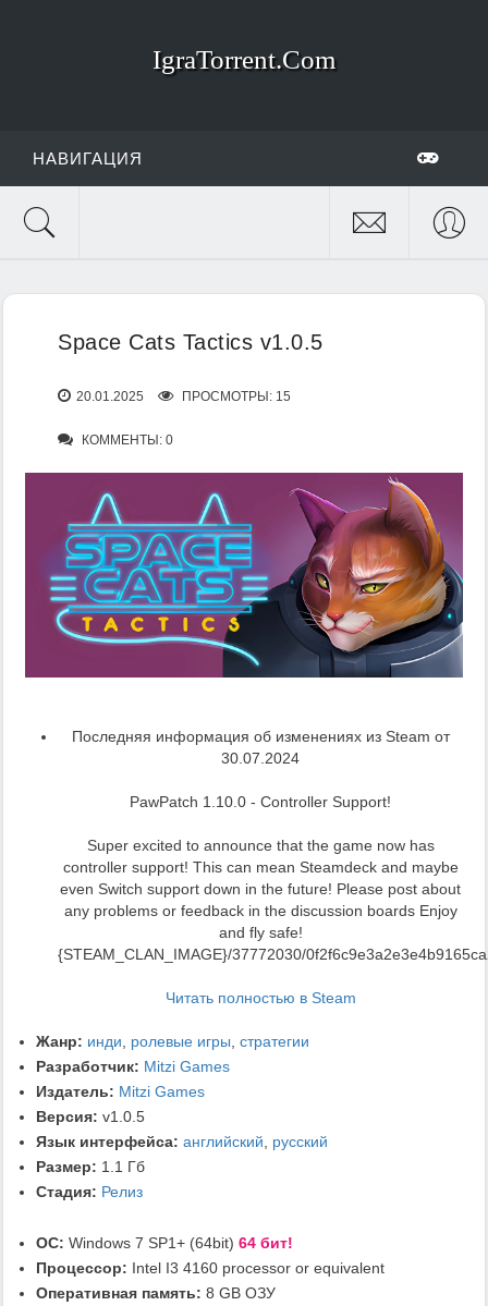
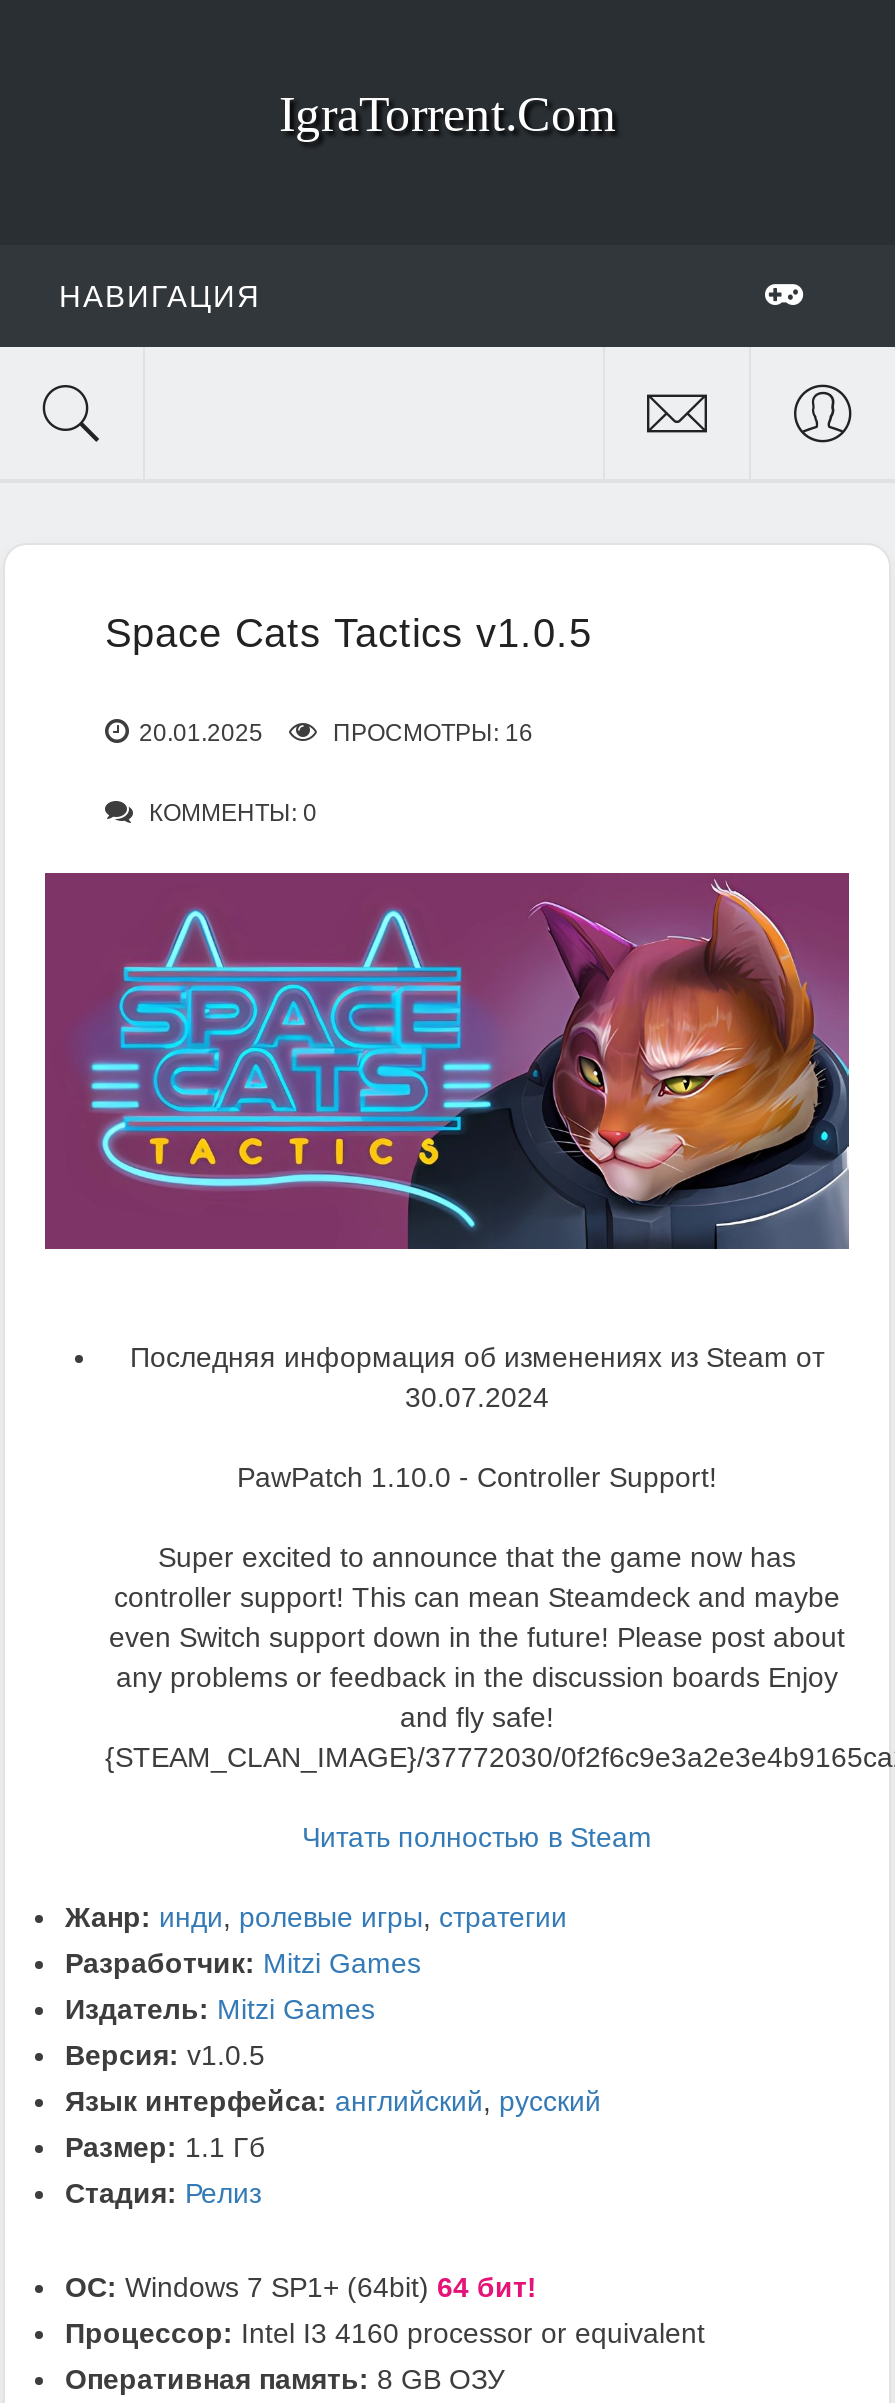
[179,389,291,404] ПРОСМОТРЫ: 15 -> [327,719,533,747] ПРОСМОТРЫ: 16

